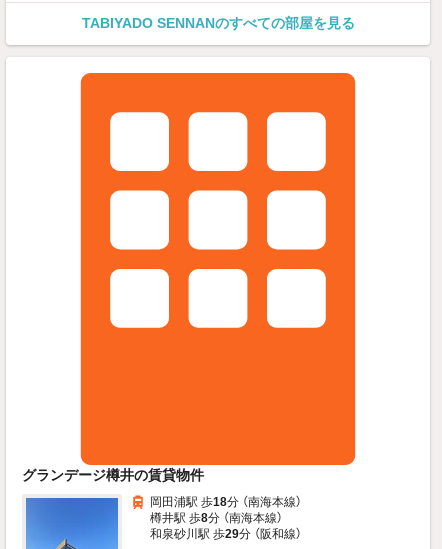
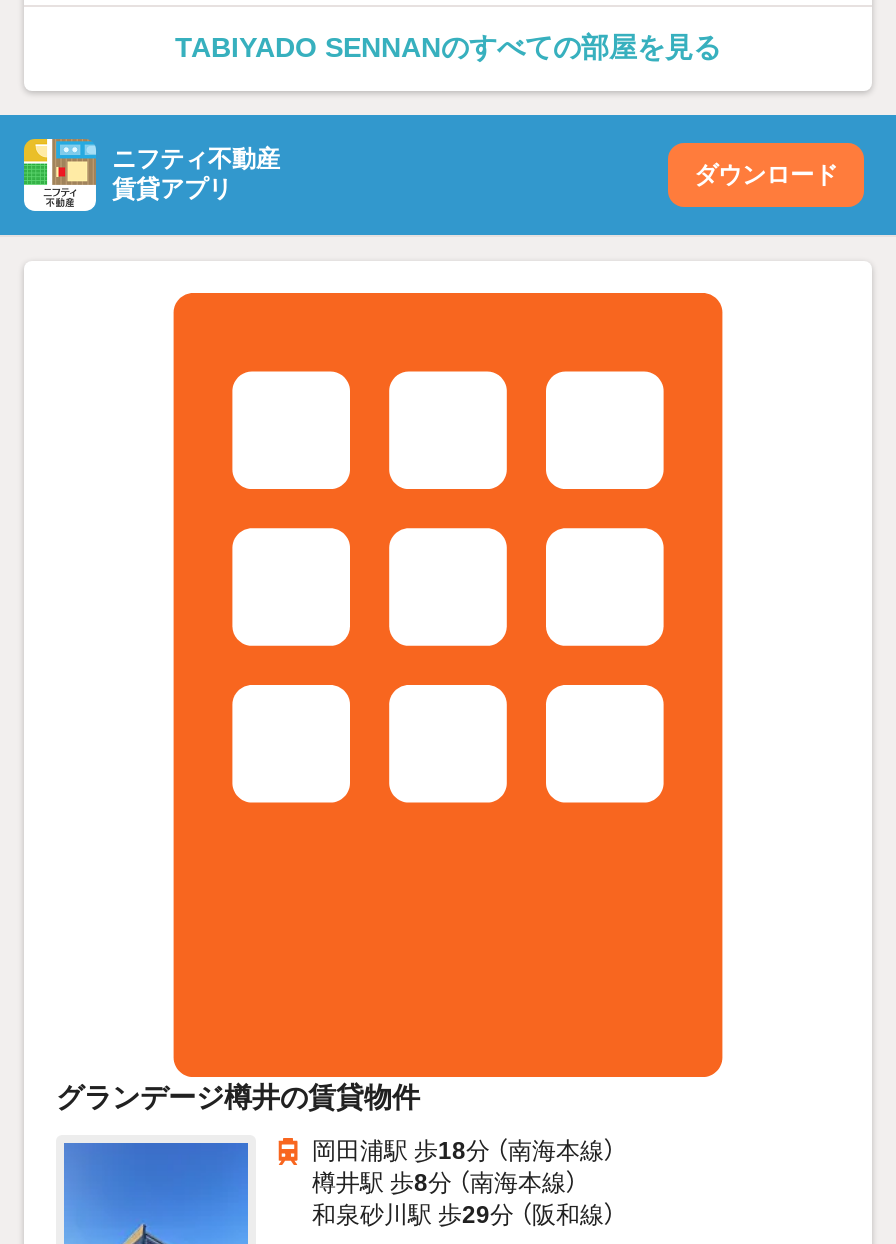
none -> [6,112,890,238] [image] | ニフティ不動産 | 賃貸アプリ | ダウンロード

